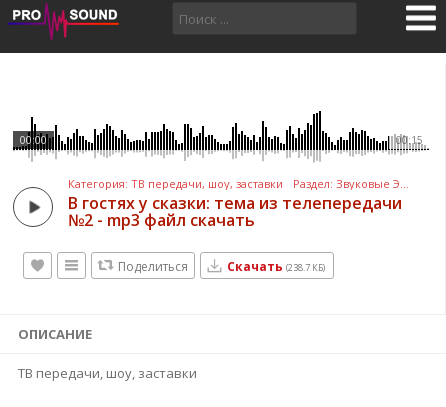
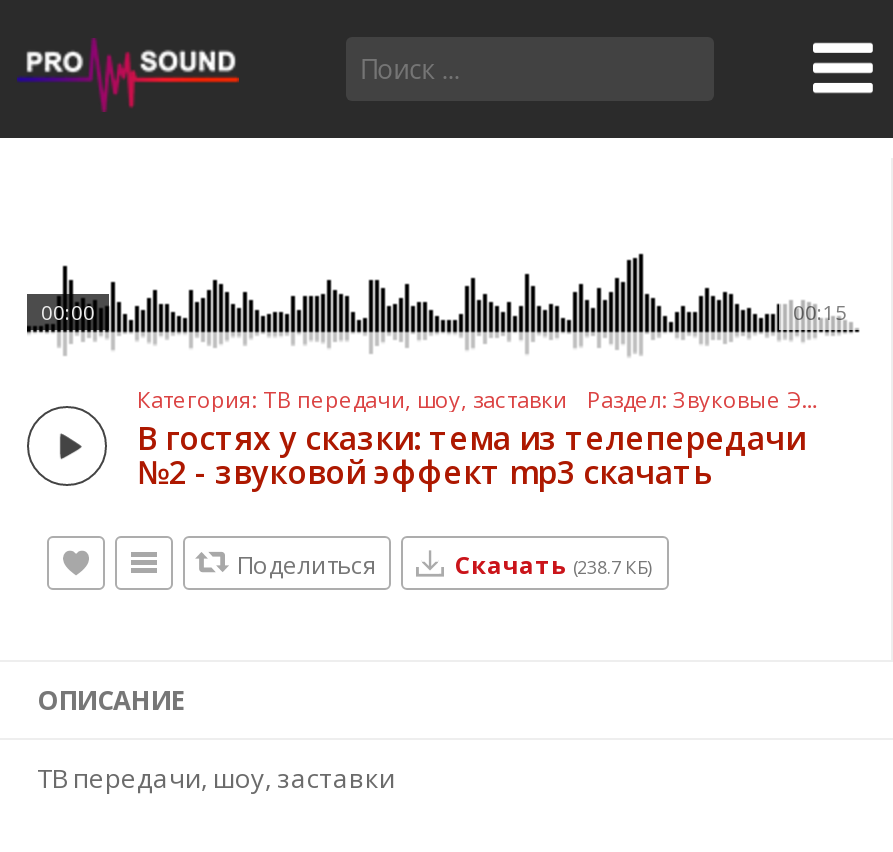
[68,209,255,231] №2 - mp3 файл скачать -> [137,450,713,494] №2 - звуковой эффект mp3 скачать

